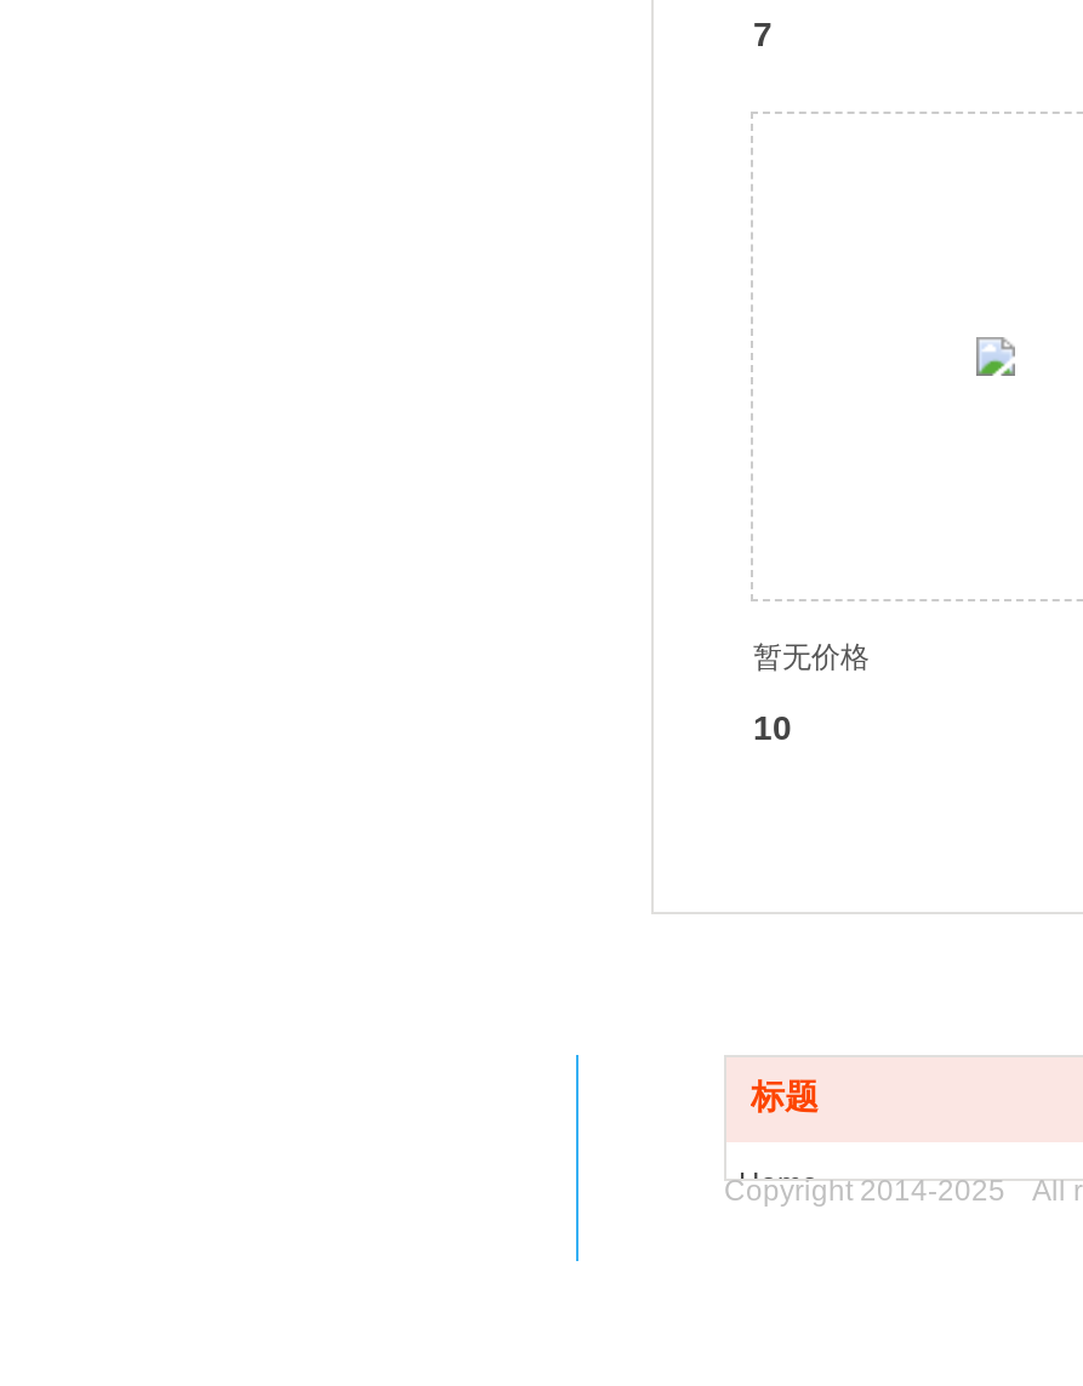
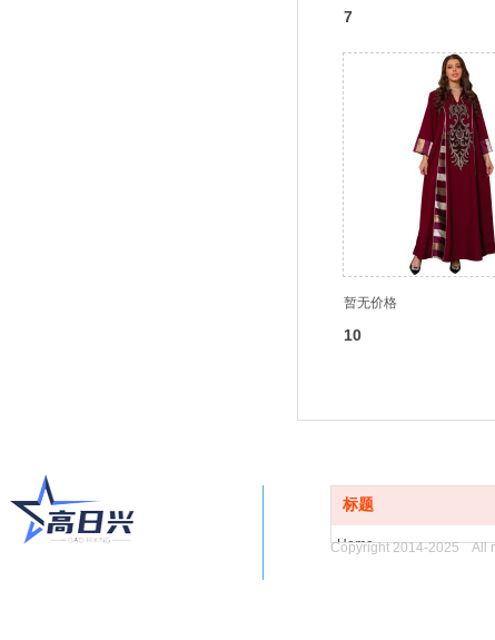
none -> [408,53,492,276] [image]
none -> [10,475,135,543] [image]

